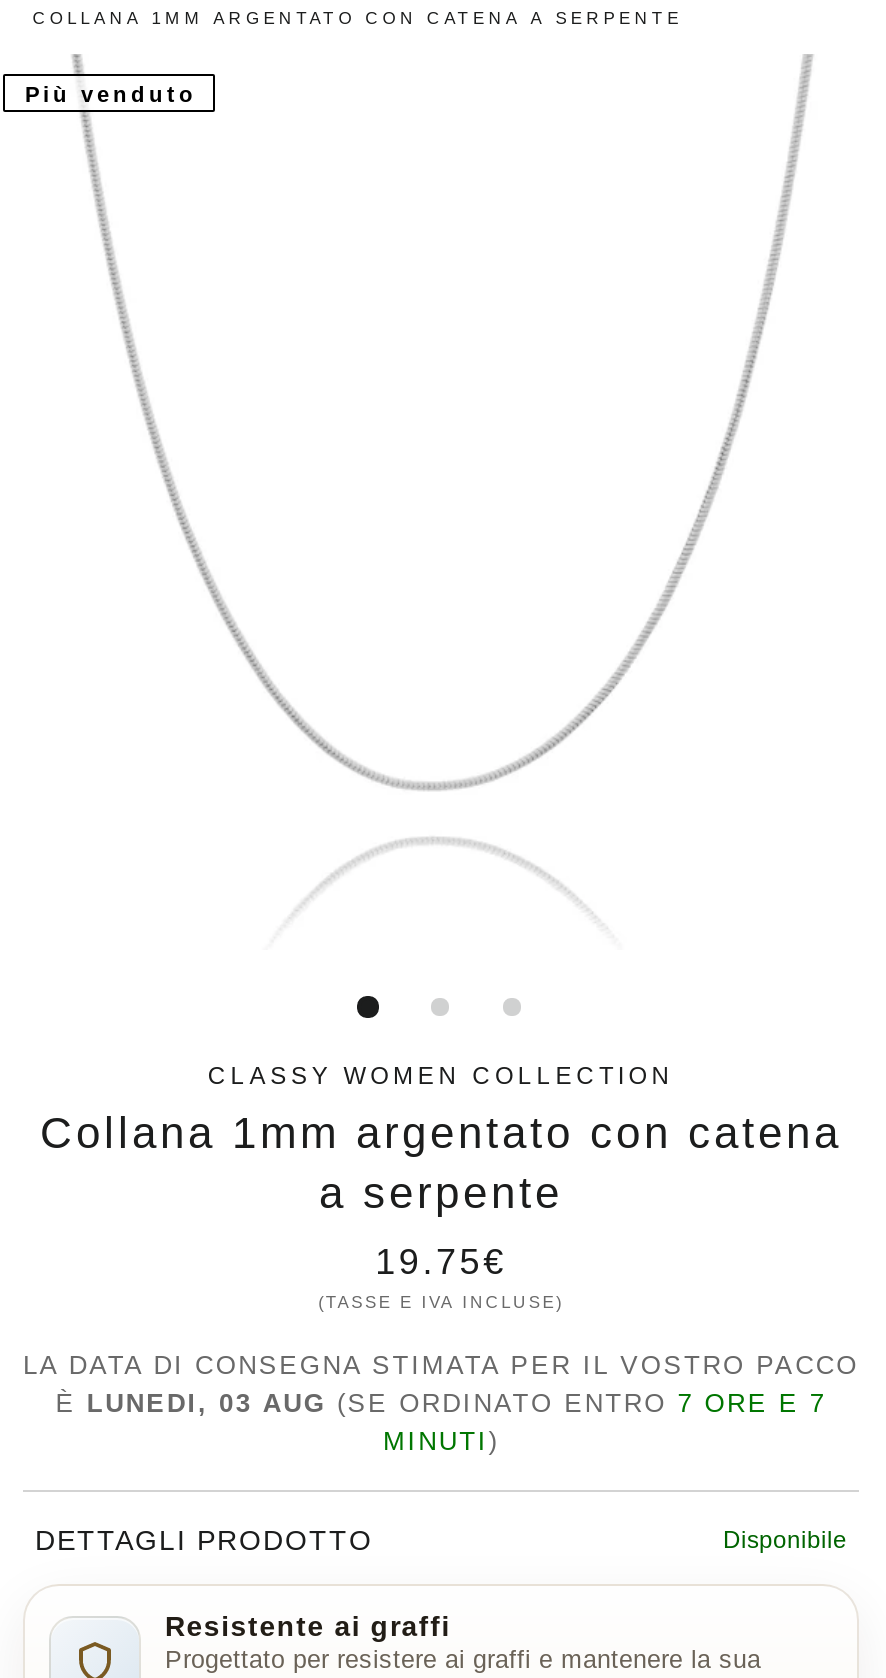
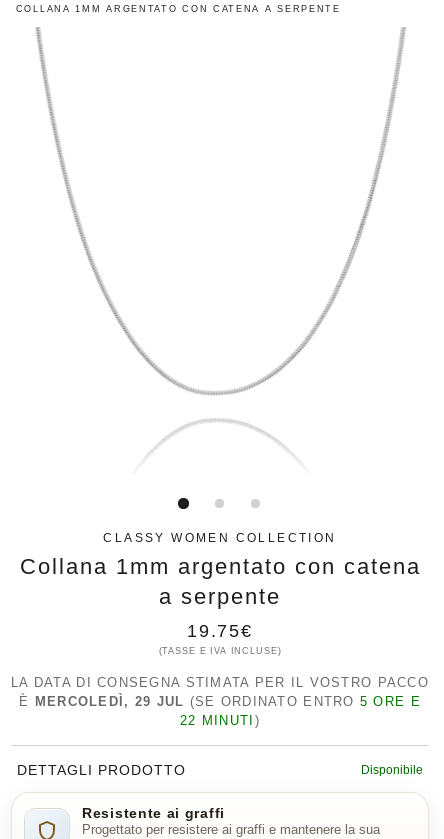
[25,82,197,106] Più venduto -> none
[56,1387,826,1455] È LUNEDI, 03 AUG (SE ORDINATO ENTRO 7 ORE E 7 | MINUTI) -> [19,694,421,728] È MERCOLEDÌ, 29 JUL (SE ORDINATO ENTRO 5 ORE E | 22 MINUTI)

